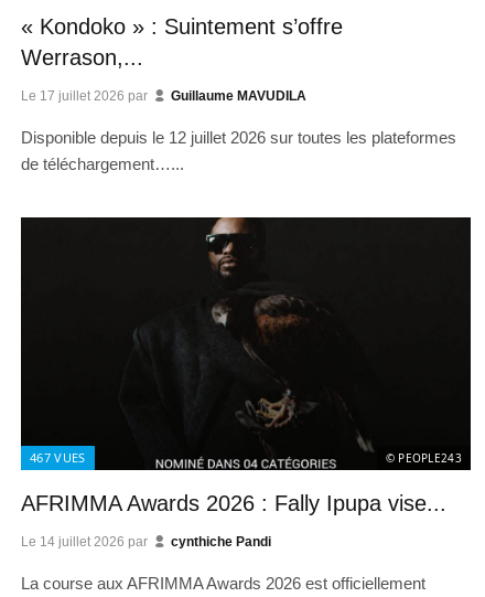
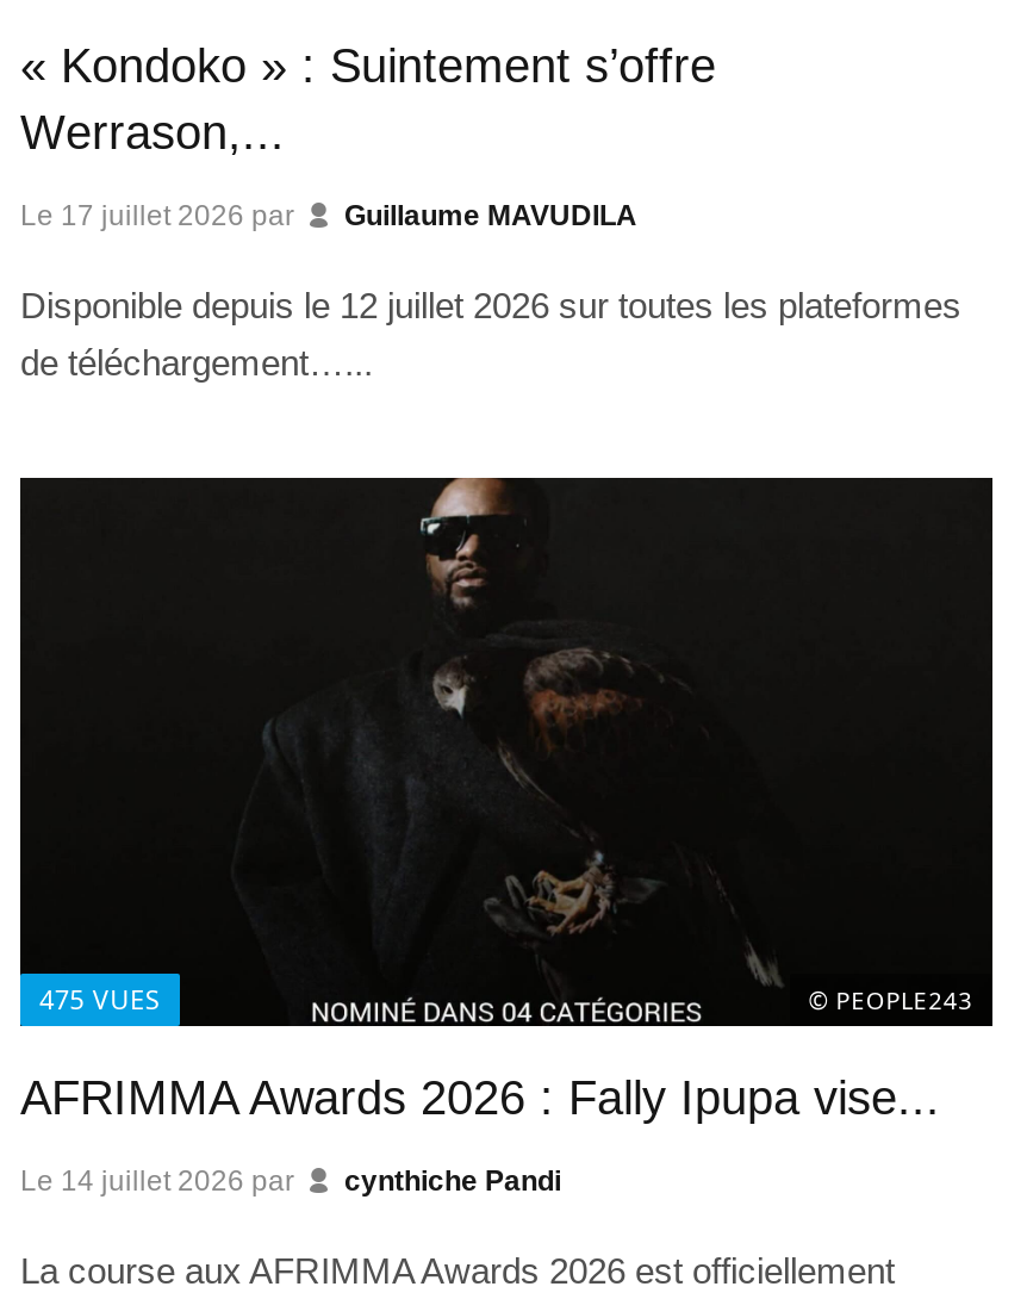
[30,449,86,466] 467 VUES -> [39,980,160,1015] 475 VUES

